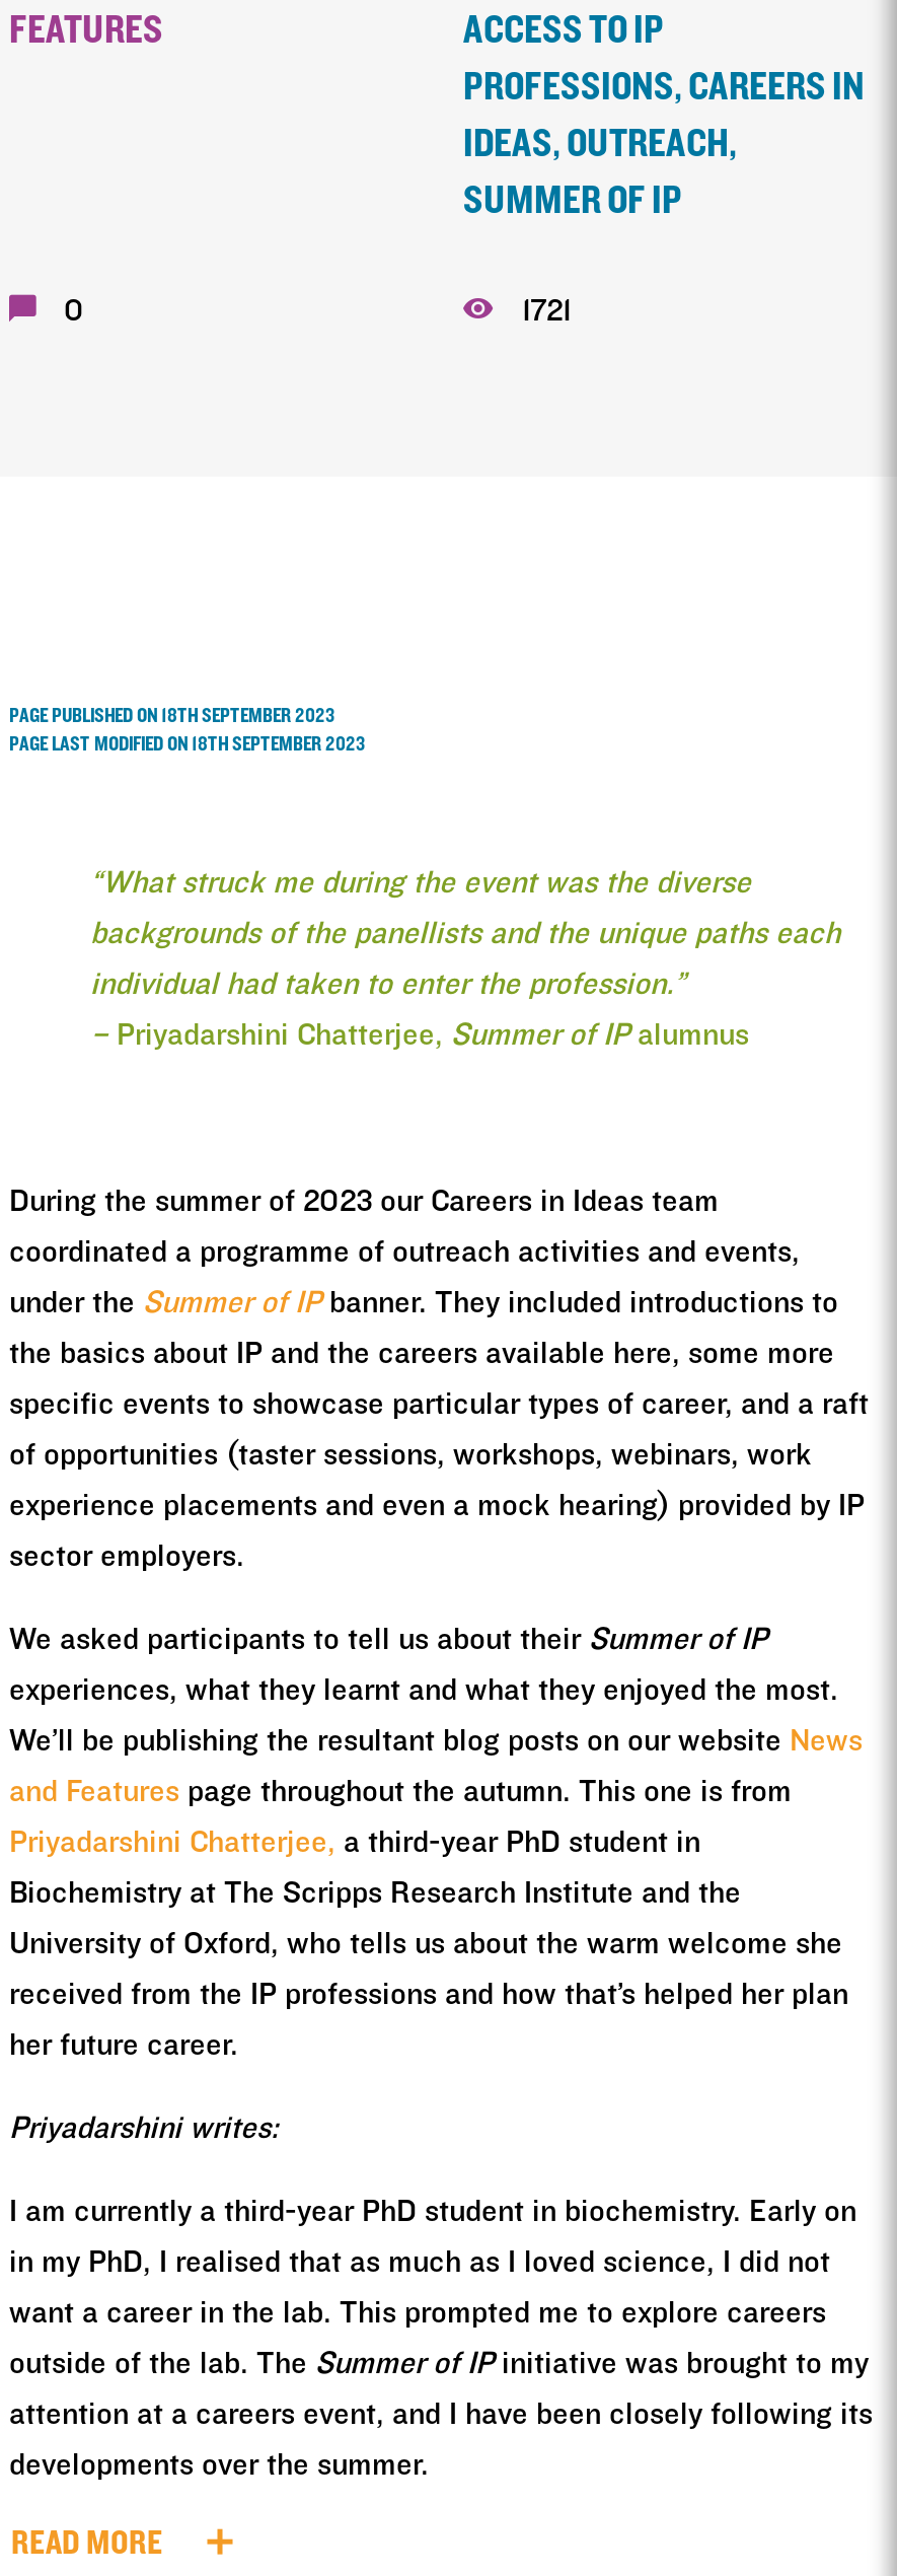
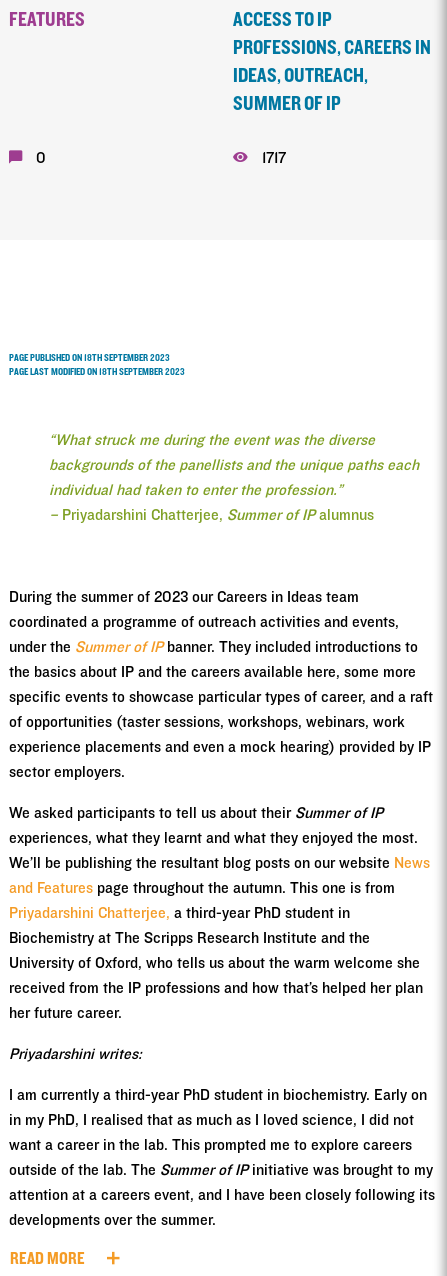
[514,294,571,327] 1721 -> [258,150,286,166] 1717

